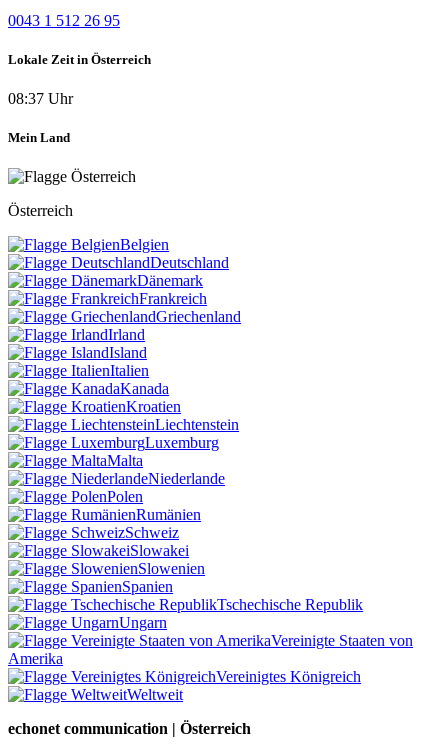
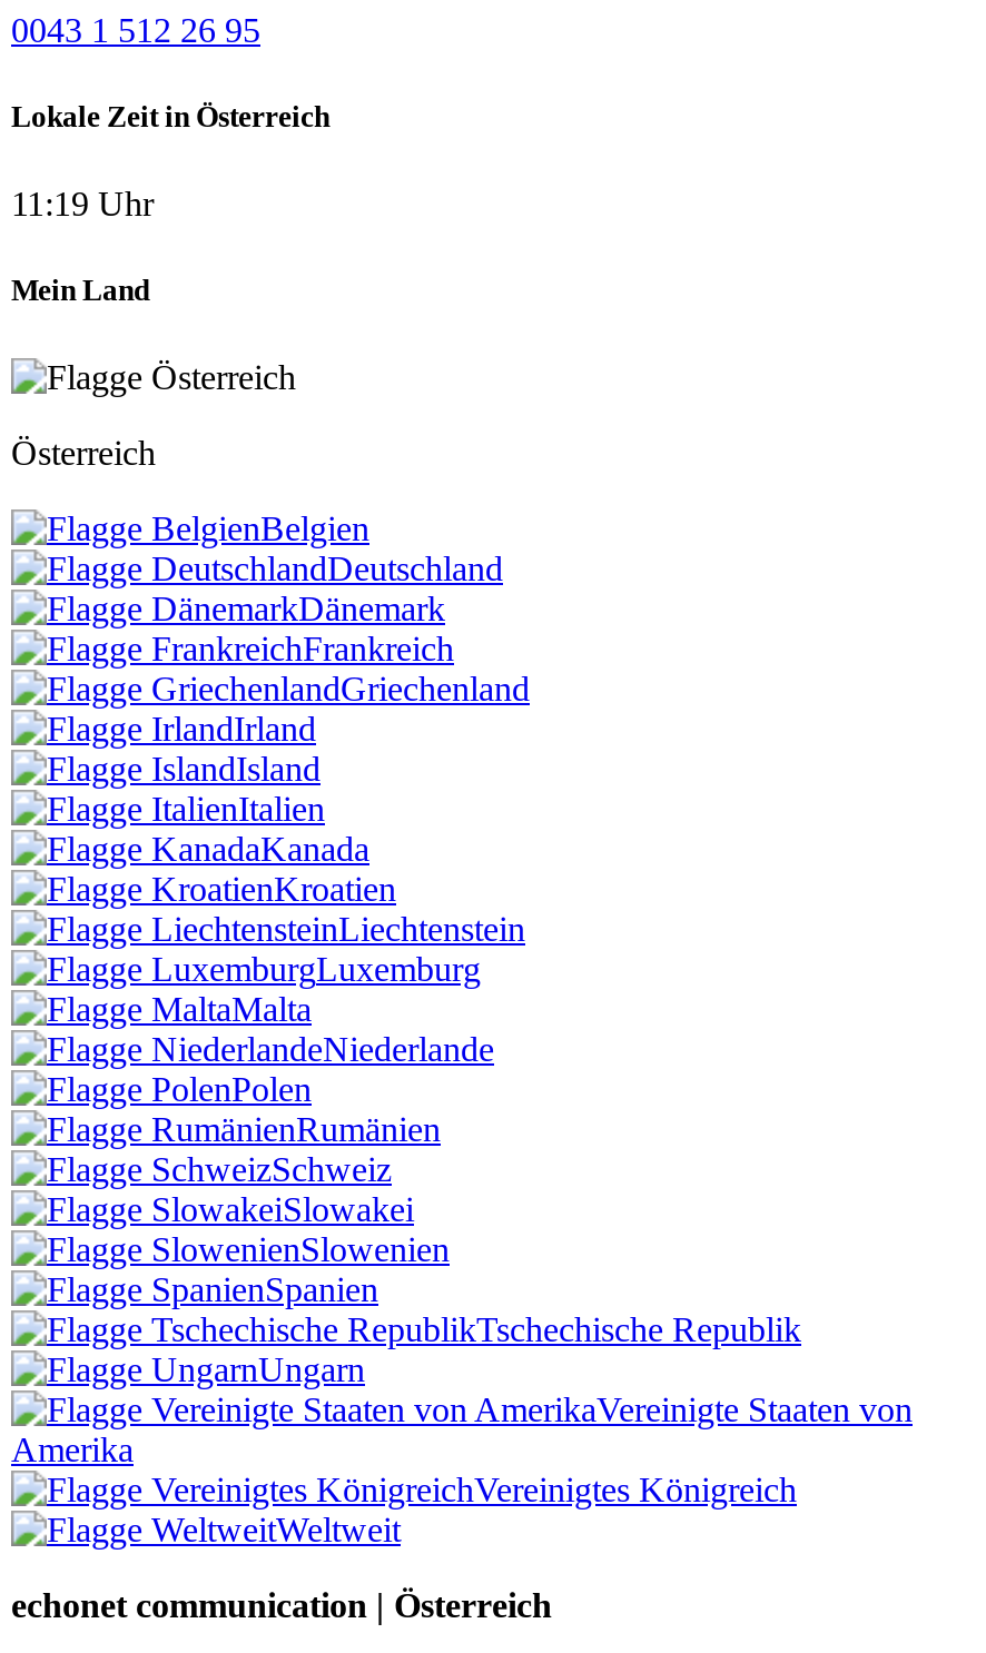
[8,90,73,107] 08:37 Uhr -> [11,184,154,222] 11:19 Uhr

